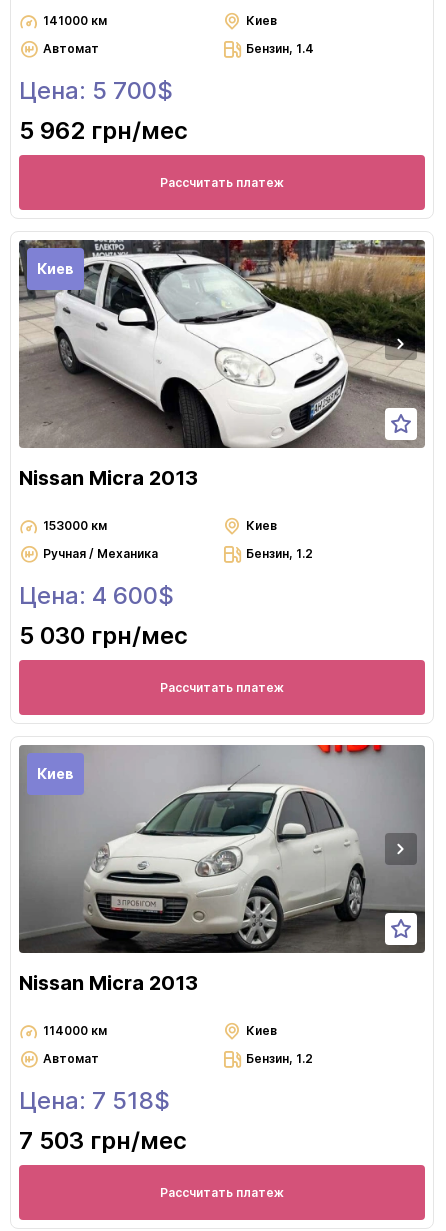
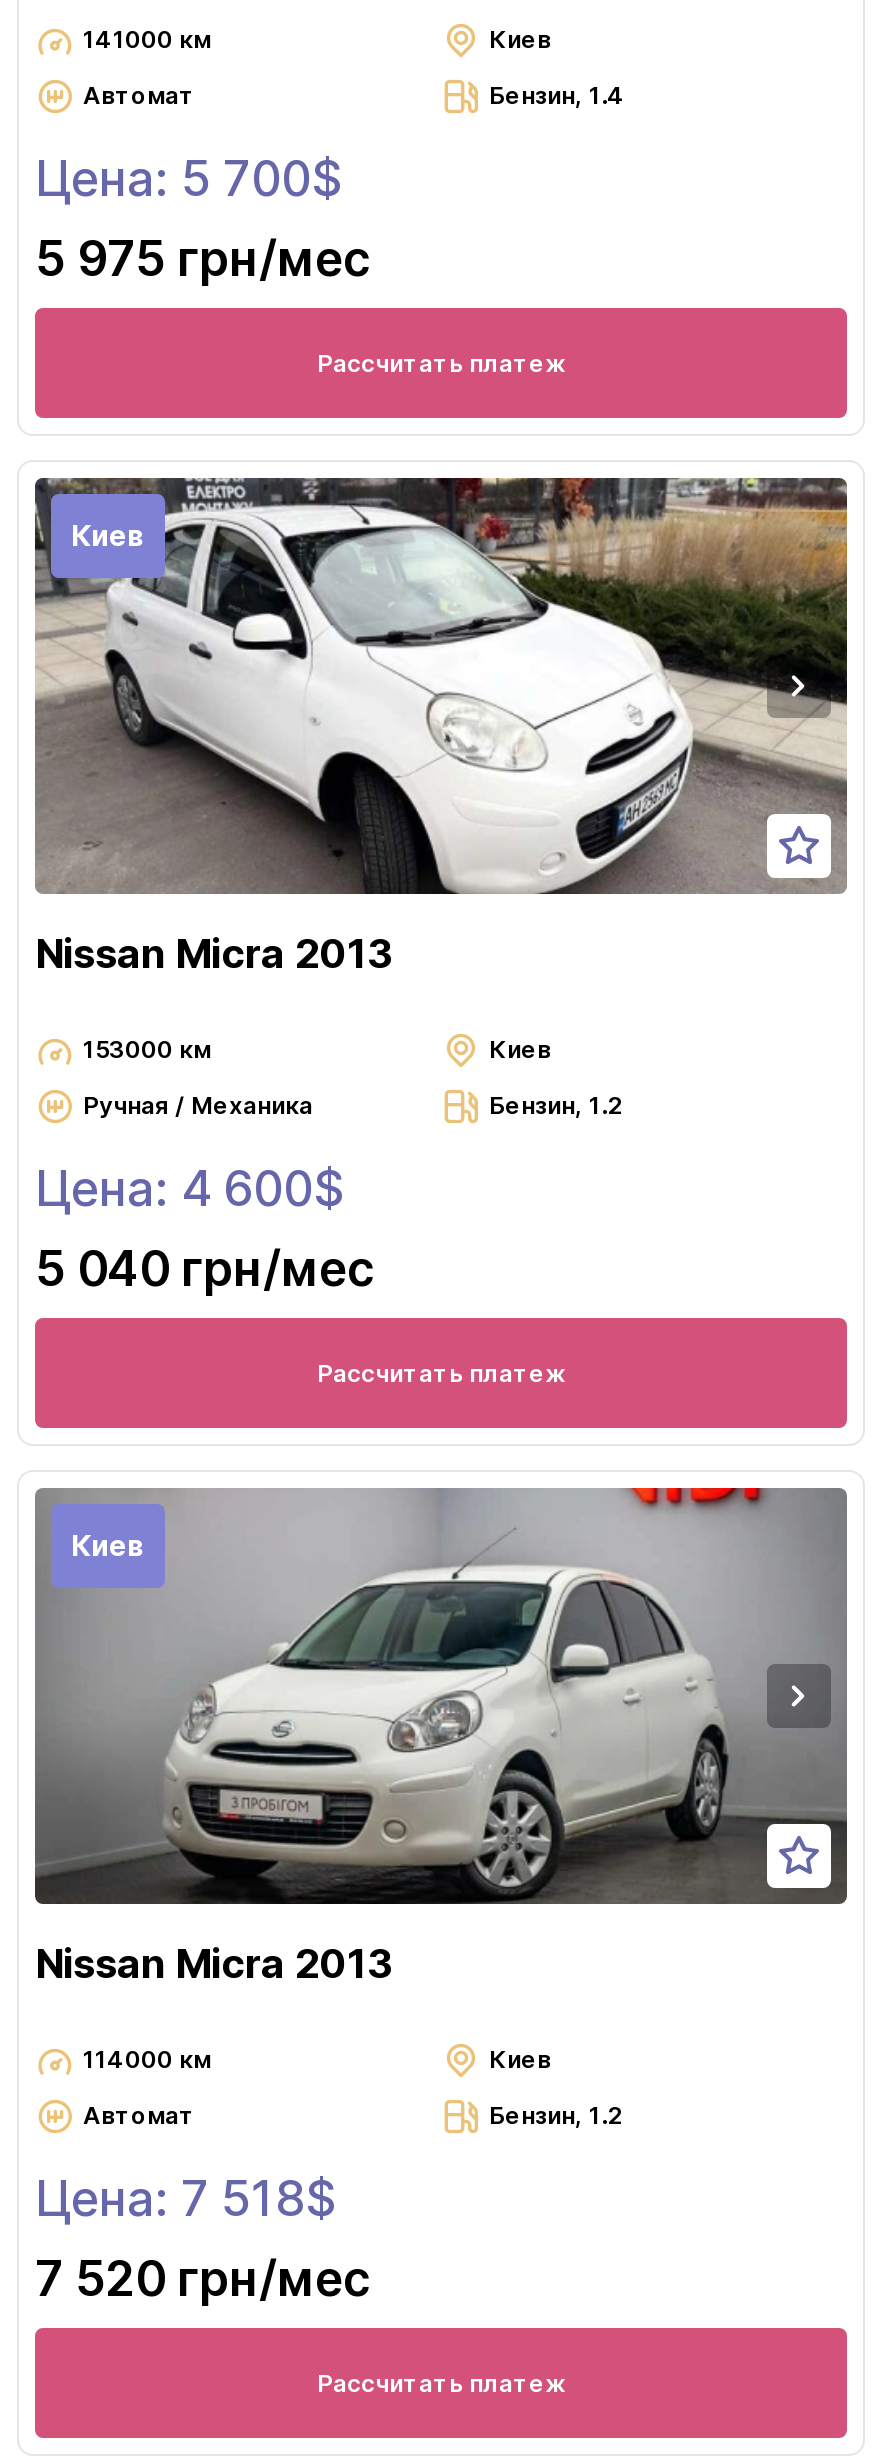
[19,116,188,145] 5 962 грн/мес -> [35,230,371,288] 5 975 грн/мес
[19,621,188,650] 5 030 грн/мес -> [35,1240,375,1298] 5 040 грн/мес
[19,1126,187,1155] 7 503 грн/мес -> [35,2250,371,2308] 7 520 грн/мес

